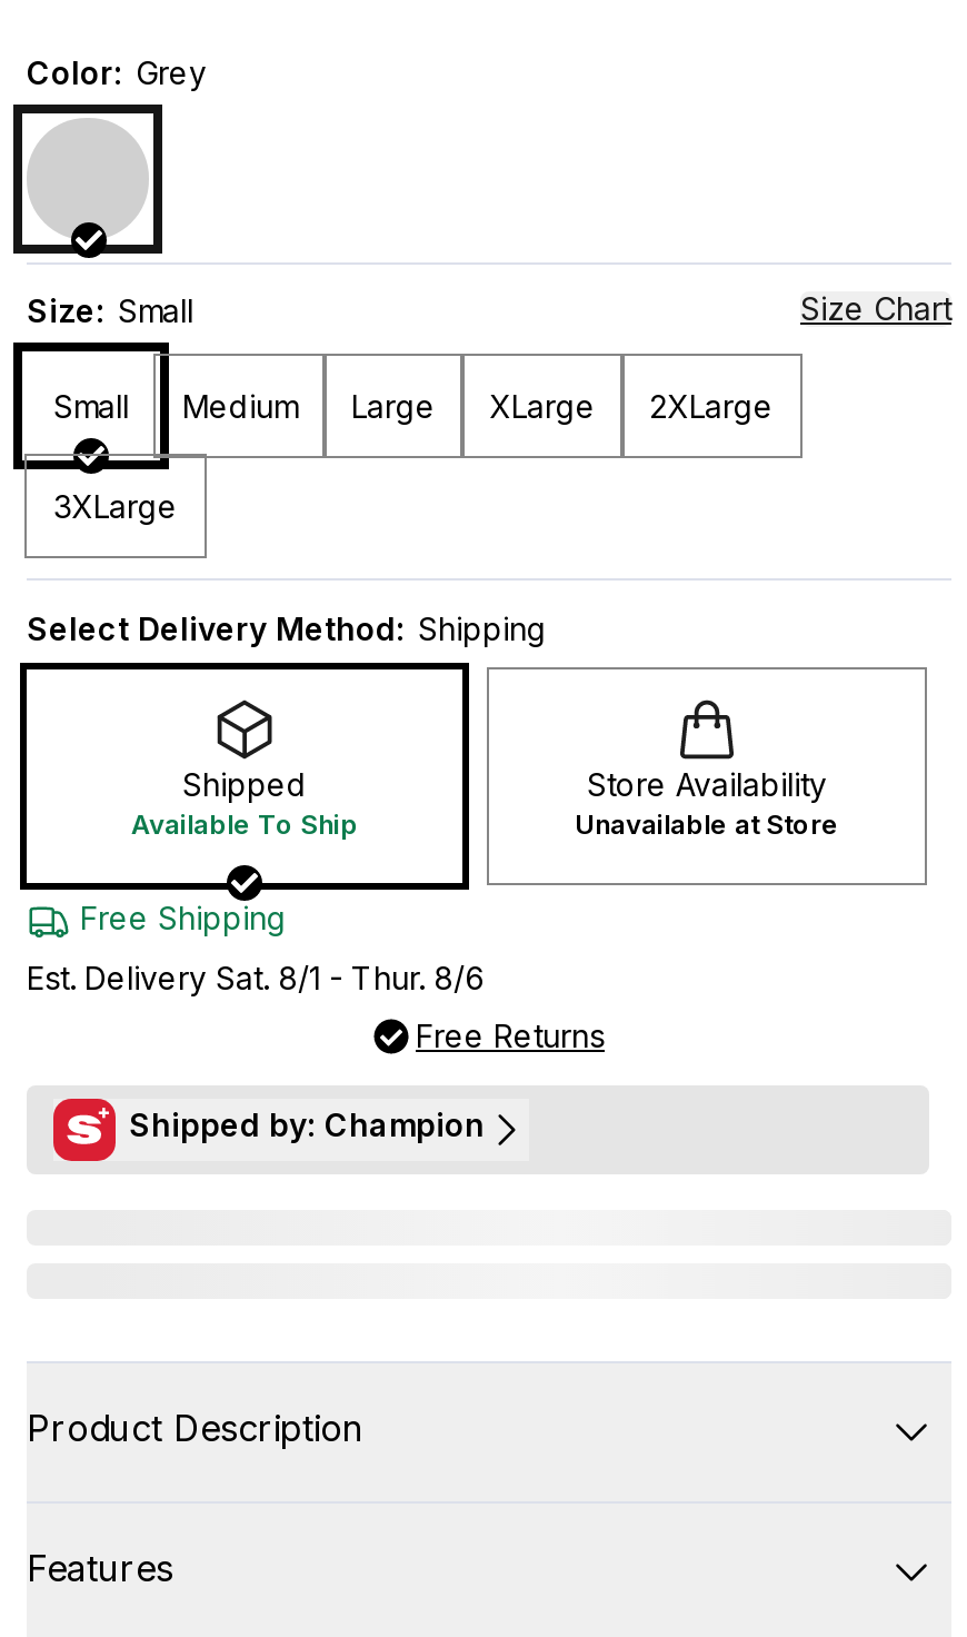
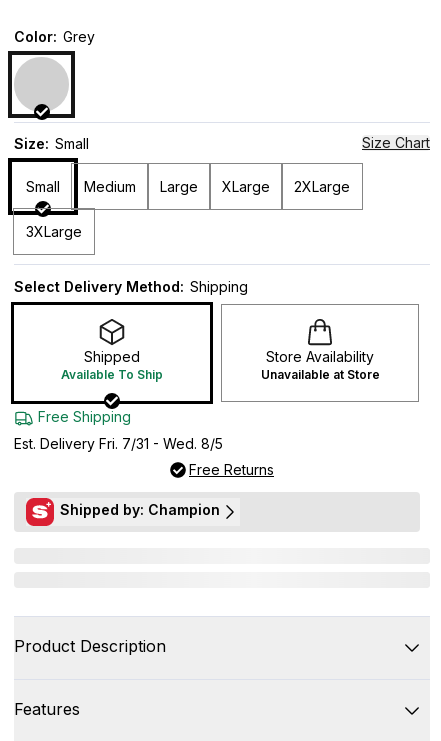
[27,958,485,996] Est. Delivery Sat. 8/1 - Thur. 8/6 -> [14,435,223,452] Est. Delivery Fri. 7/31 - Wed. 8/5

